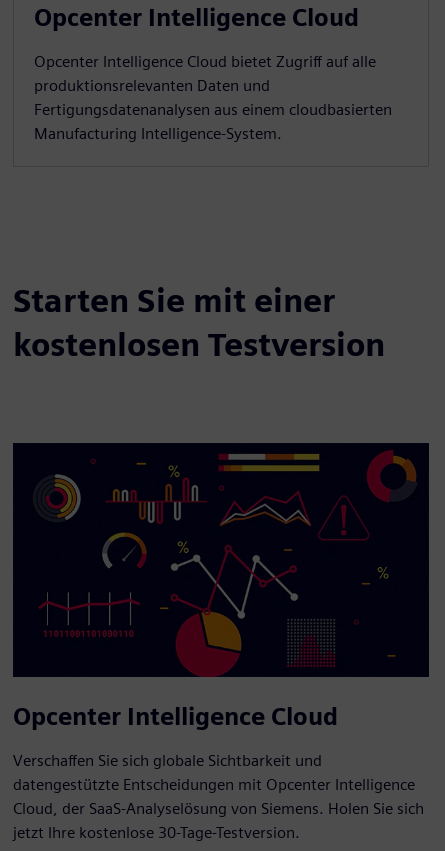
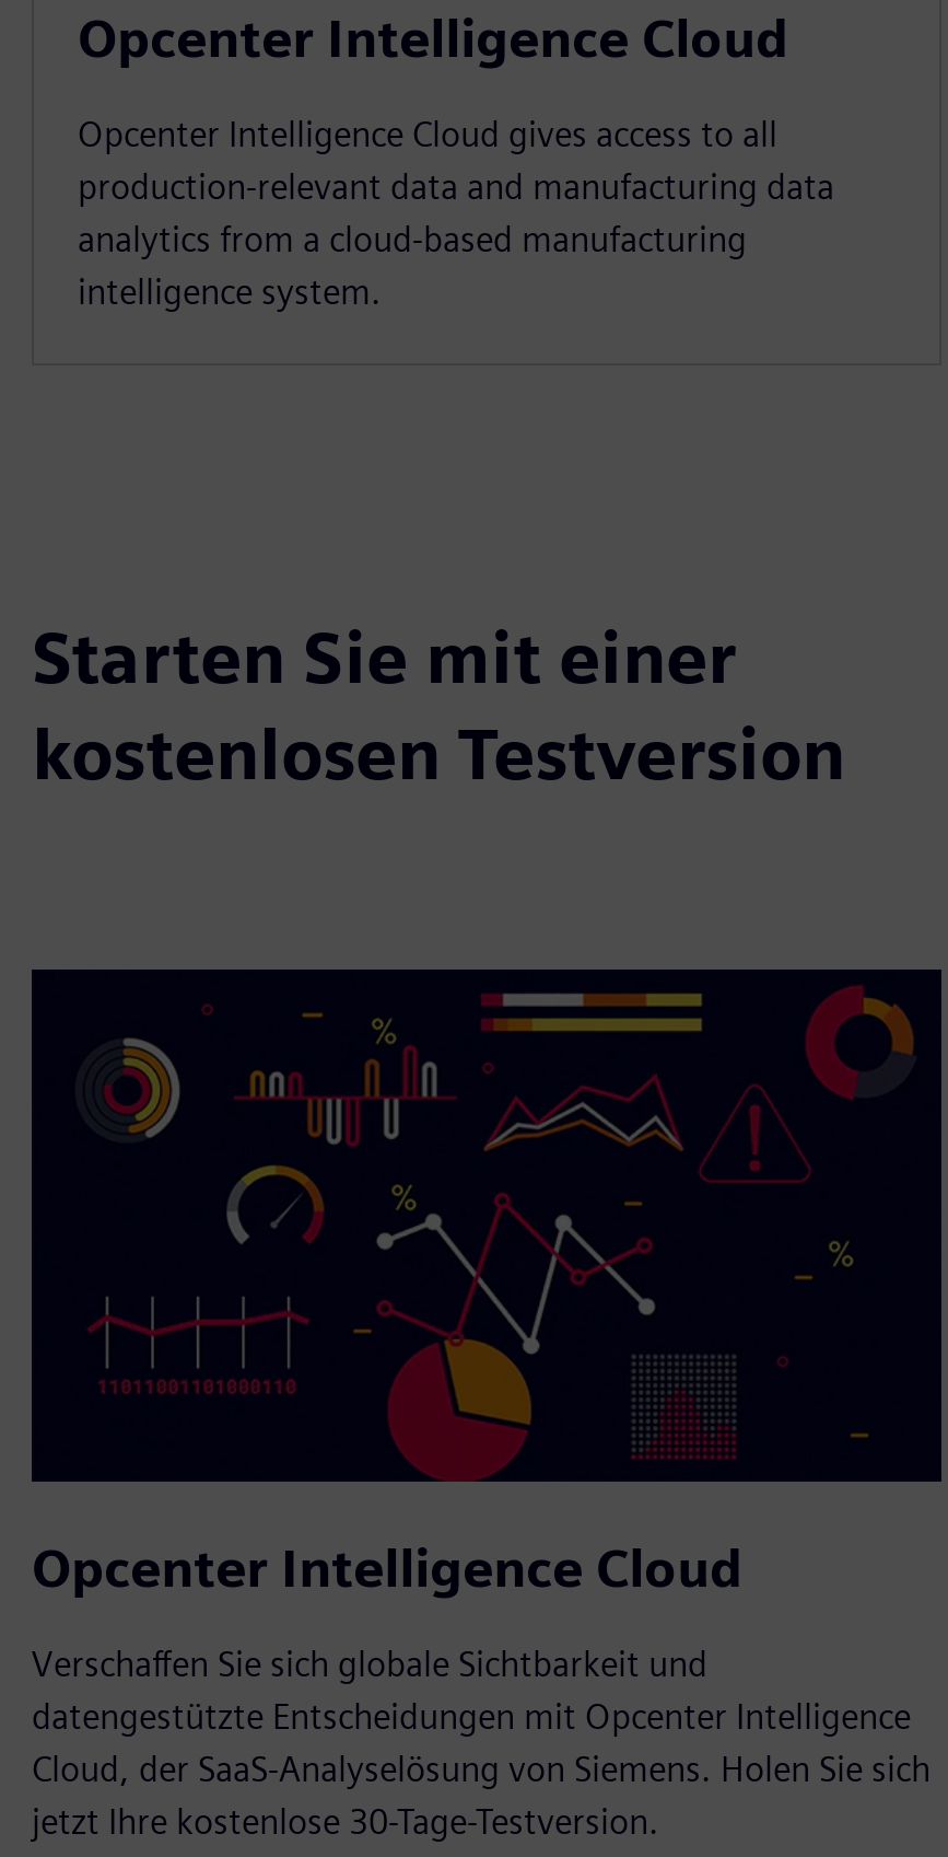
[34,51,392,142] Opcenter Intelligence Cloud bietet Zugriff auf alle | produktionsrelevanten Daten und | Fertigungsdatenanalysen aus einem cloudbasierten | Manufacturing Intelligence-System. -> [78,113,834,312] Opcenter Intelligence Cloud gives access to all | production-relevant data and manufacturing data | analytics from a cloud-based manufacturing | intelligence system.

